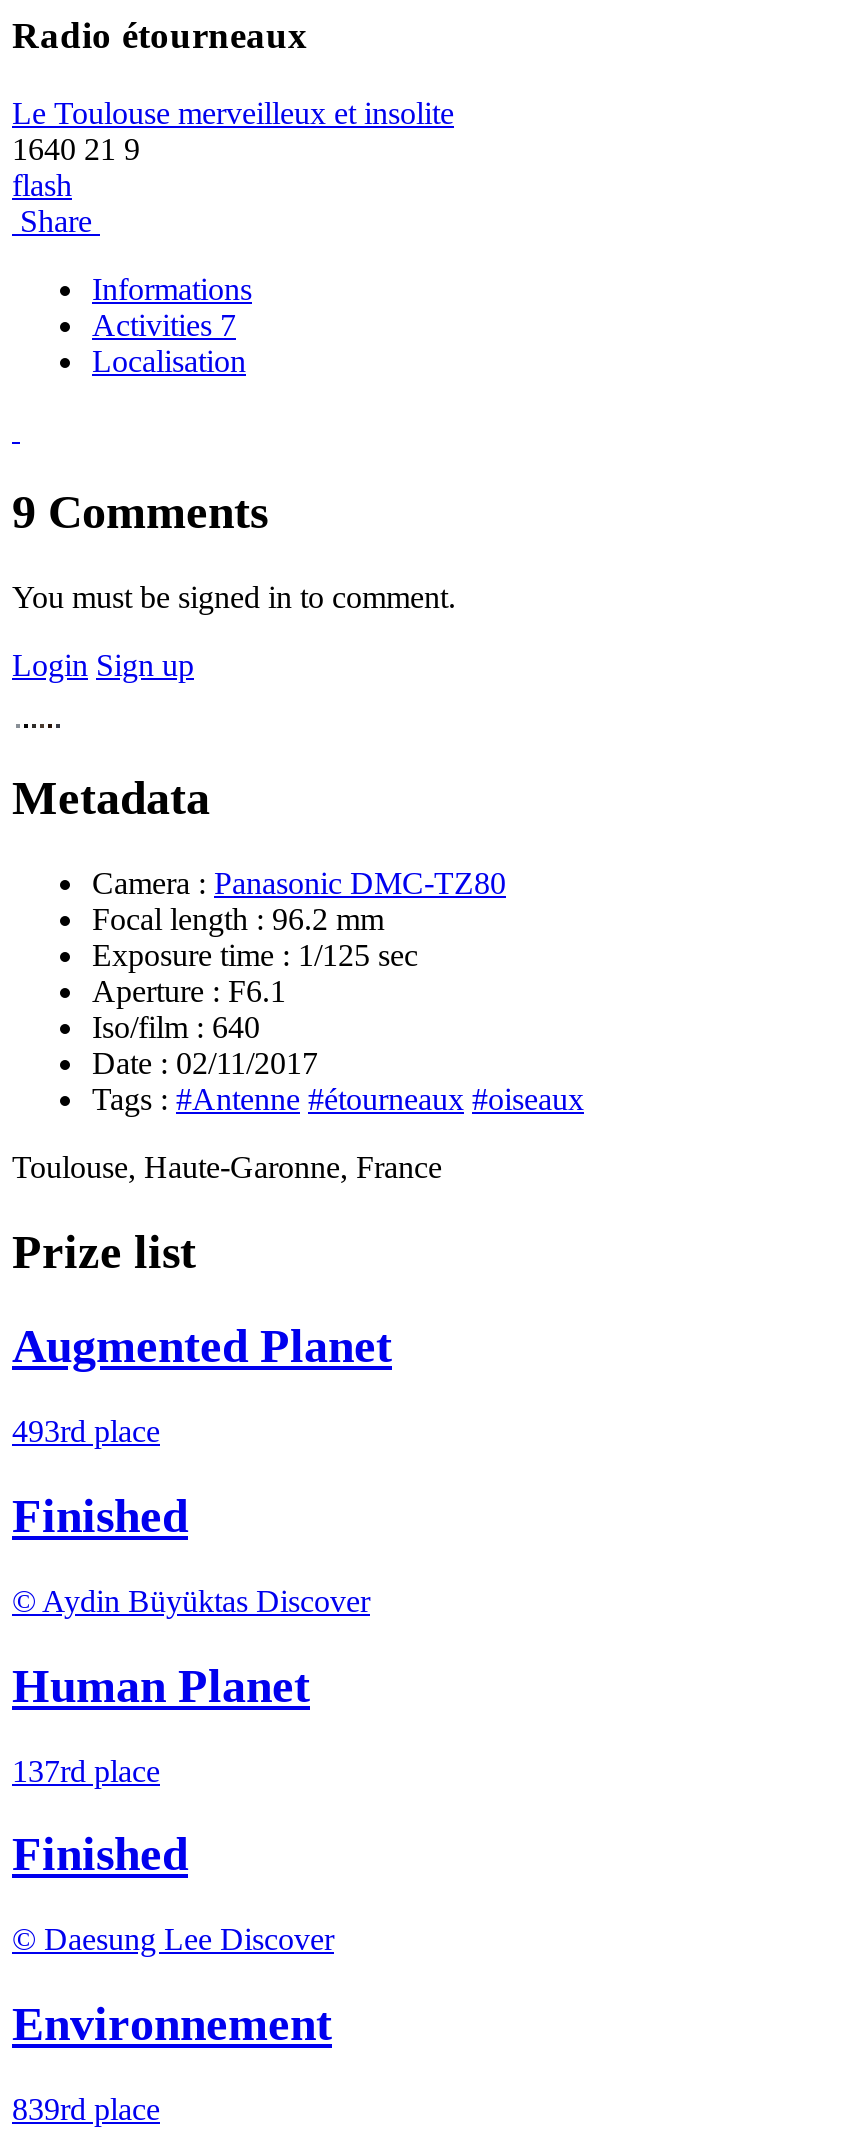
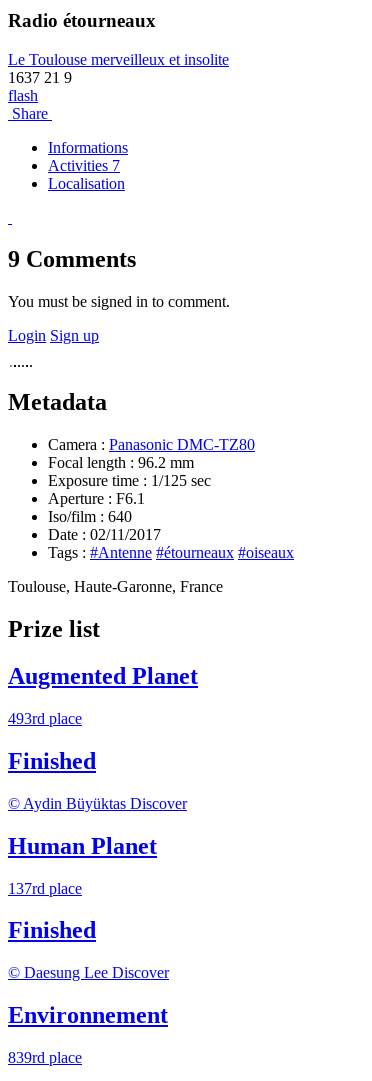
[12,131,140,165] 1640 21 9 -> [8,68,72,85] 1637 21 9

